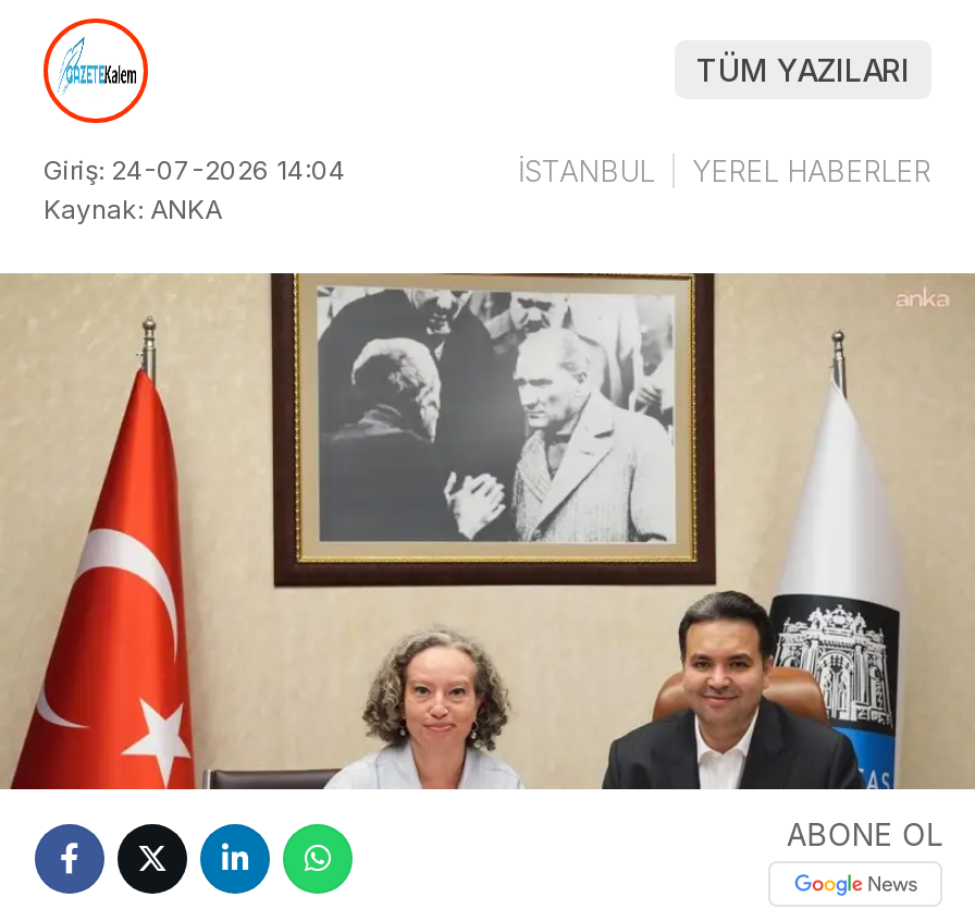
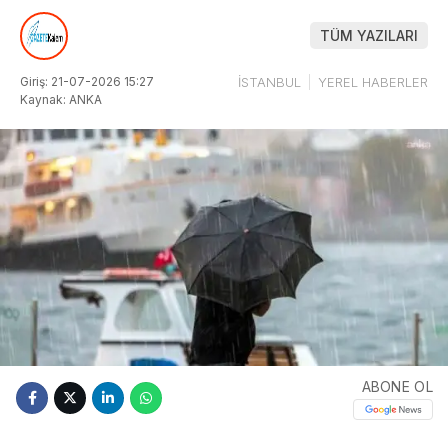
[44,153,346,186] Giriş: 24-07-2026 14:04 -> [20,74,154,89] Giriş: 21-07-2026 15:27
[7,271,968,794] [image] -> [3,129,445,367] [image]

